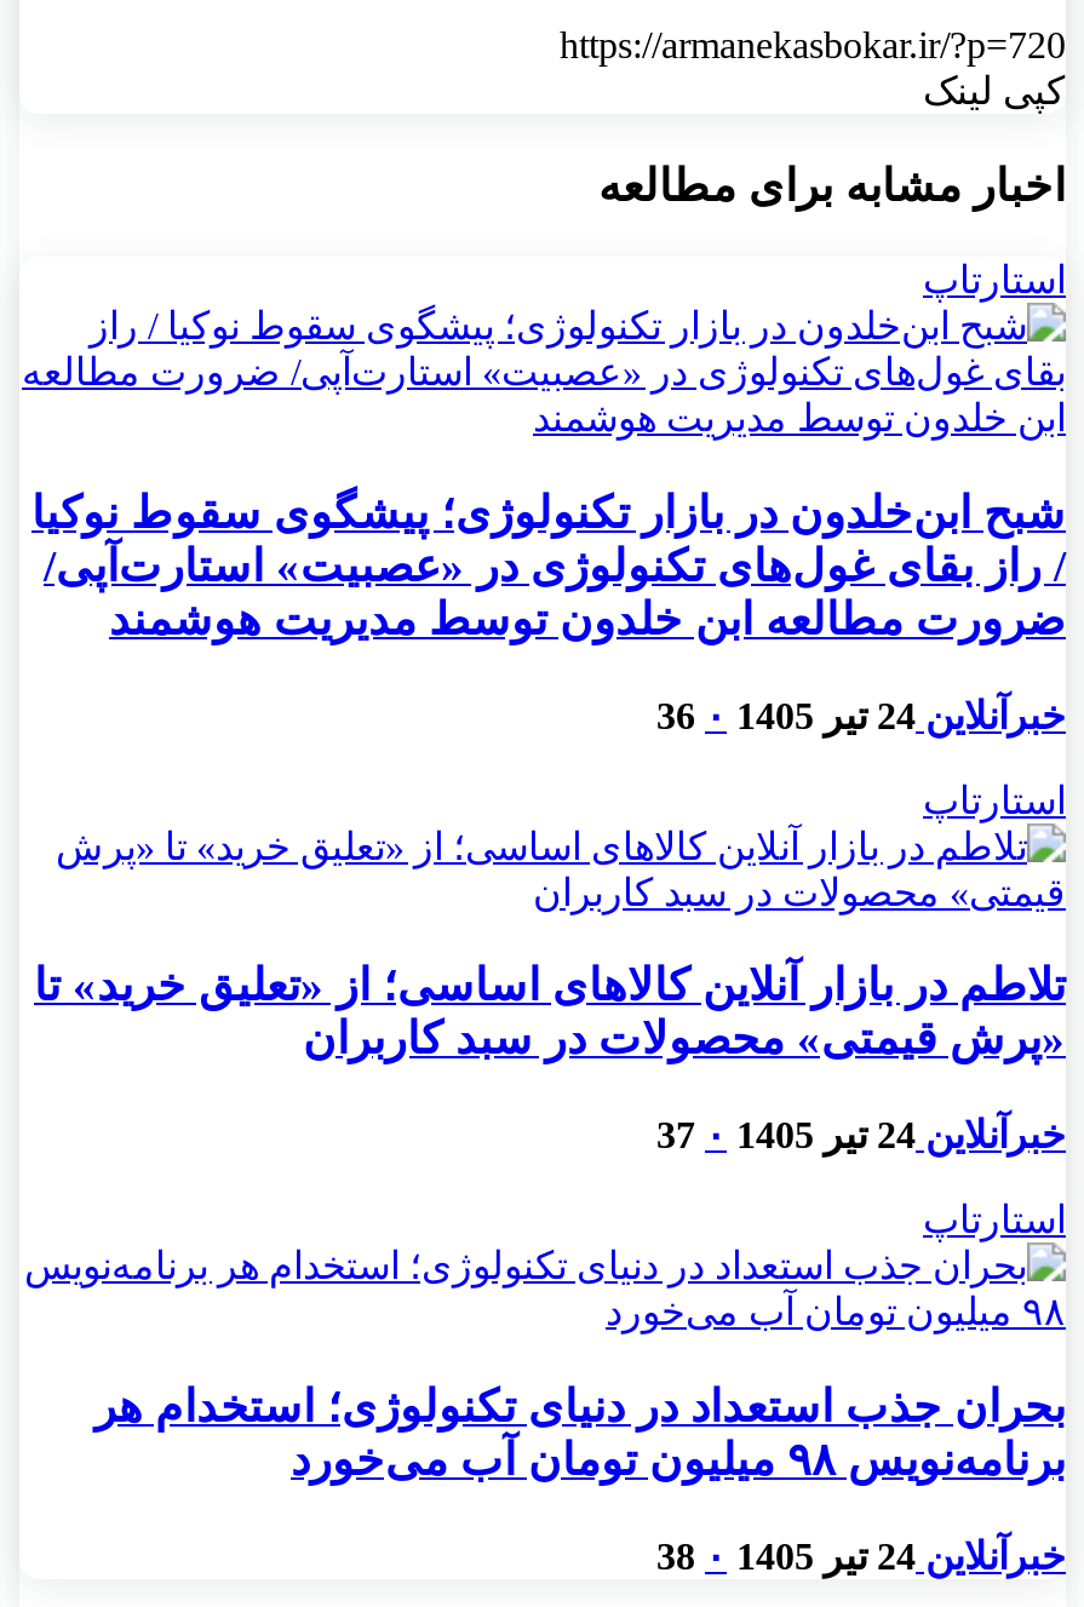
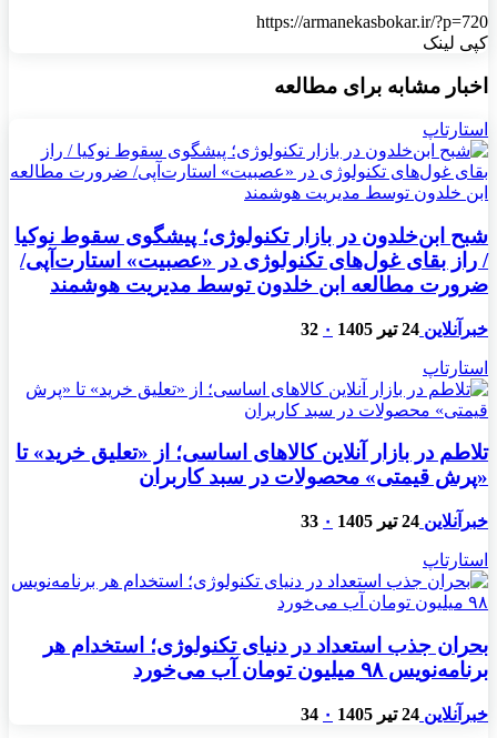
[656,695,695,736] 36 -> [301,319,318,338] 32
[656,1115,695,1156] 37 -> [301,512,318,531] 33
[656,1535,695,1576] 38 -> [301,704,318,723] 34

